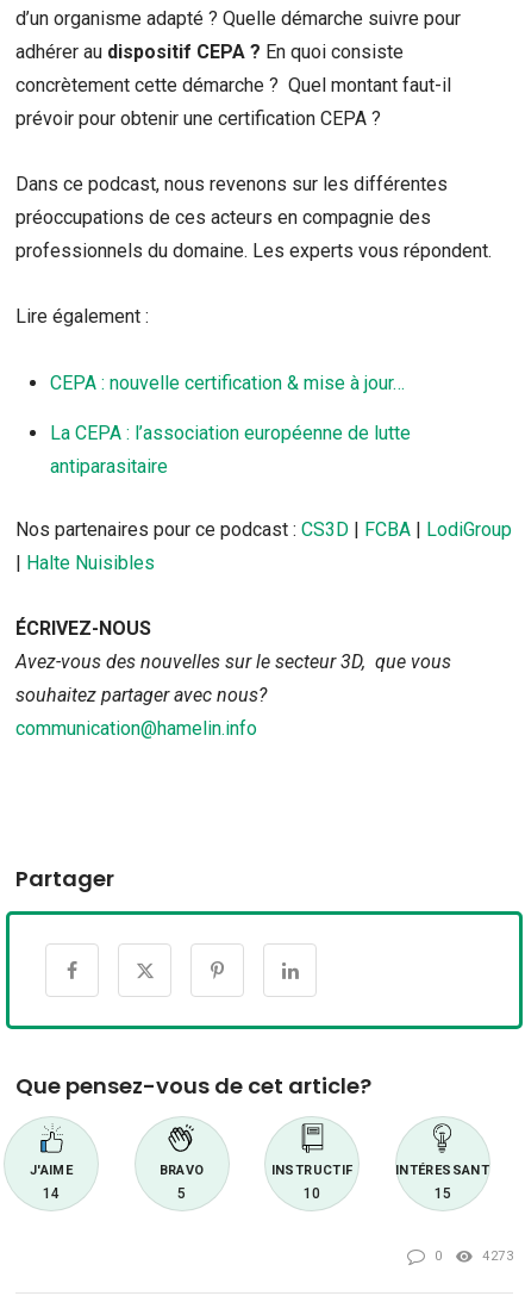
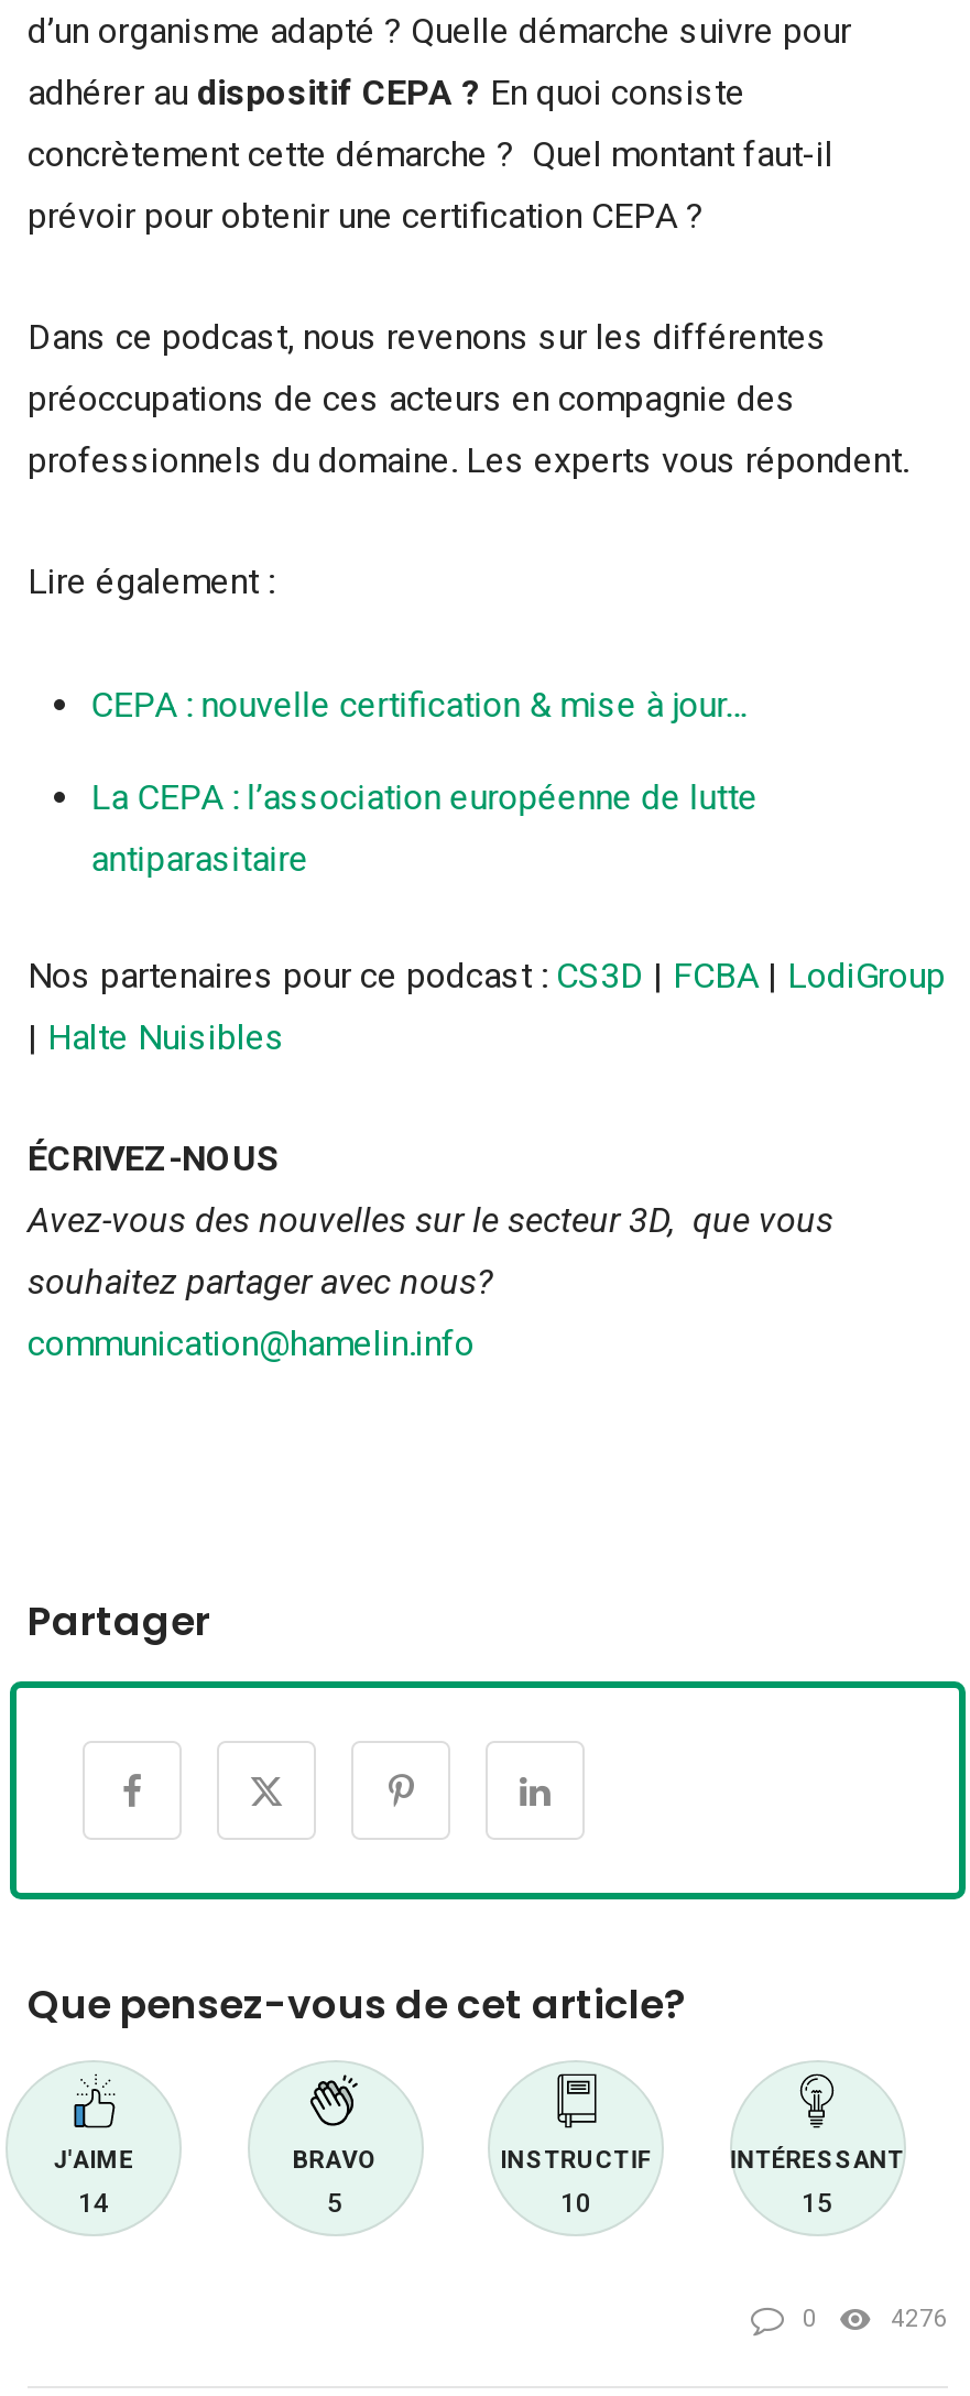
[482,1248,513,1263] 4273 -> [891,2304,948,2332] 4276

